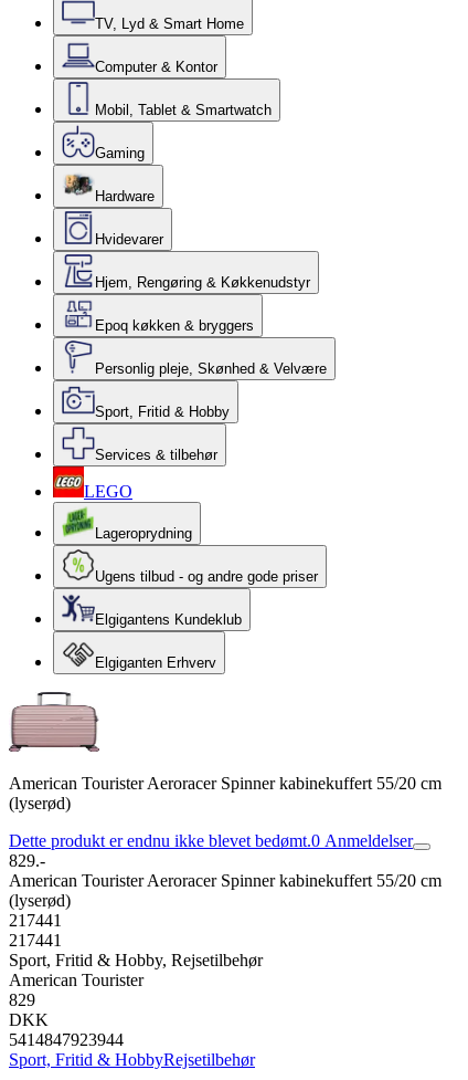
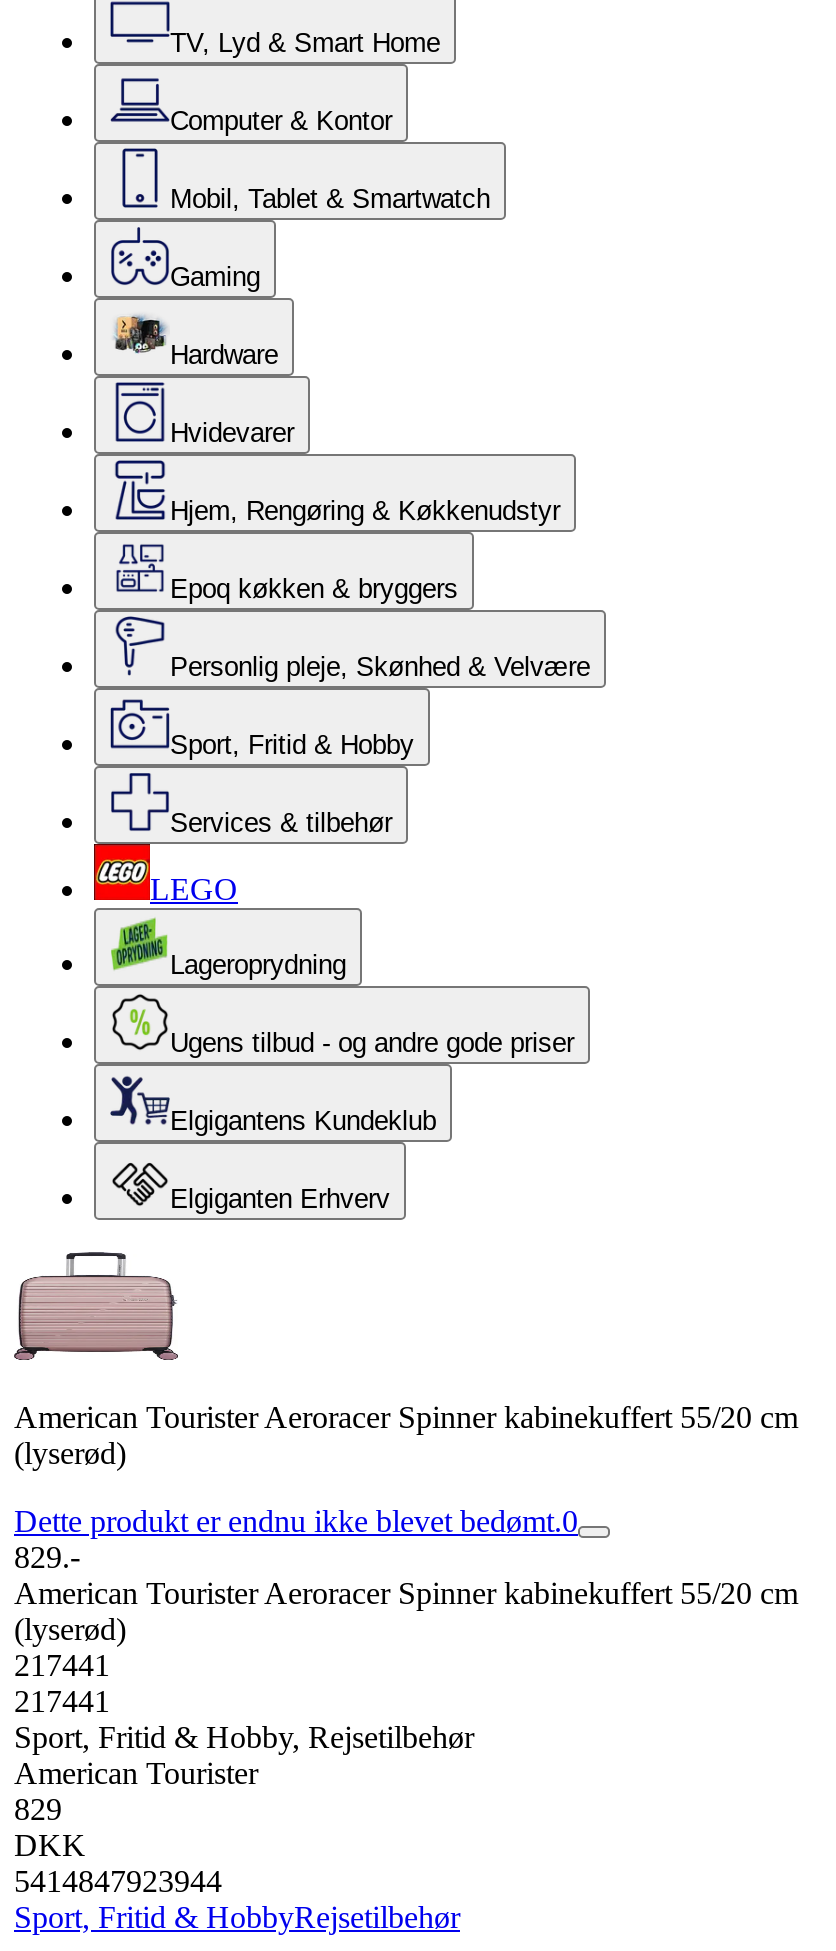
[9,831,413,850] Dette produkt er endnu ikke blevet bedømt.0 Anmeldelser -> [14,1504,578,1538] Dette produkt er endnu ikke blevet bedømt.0

